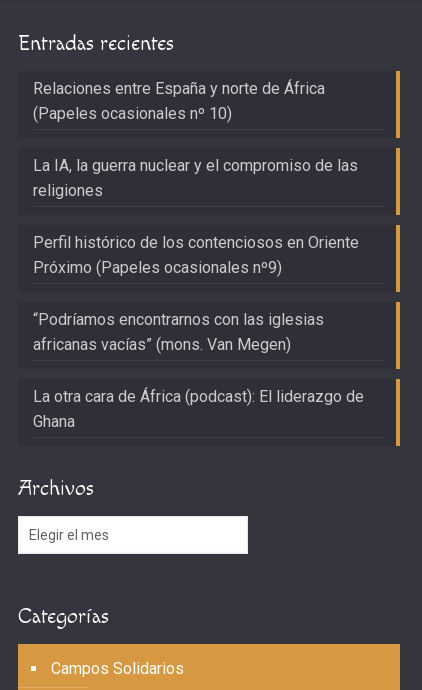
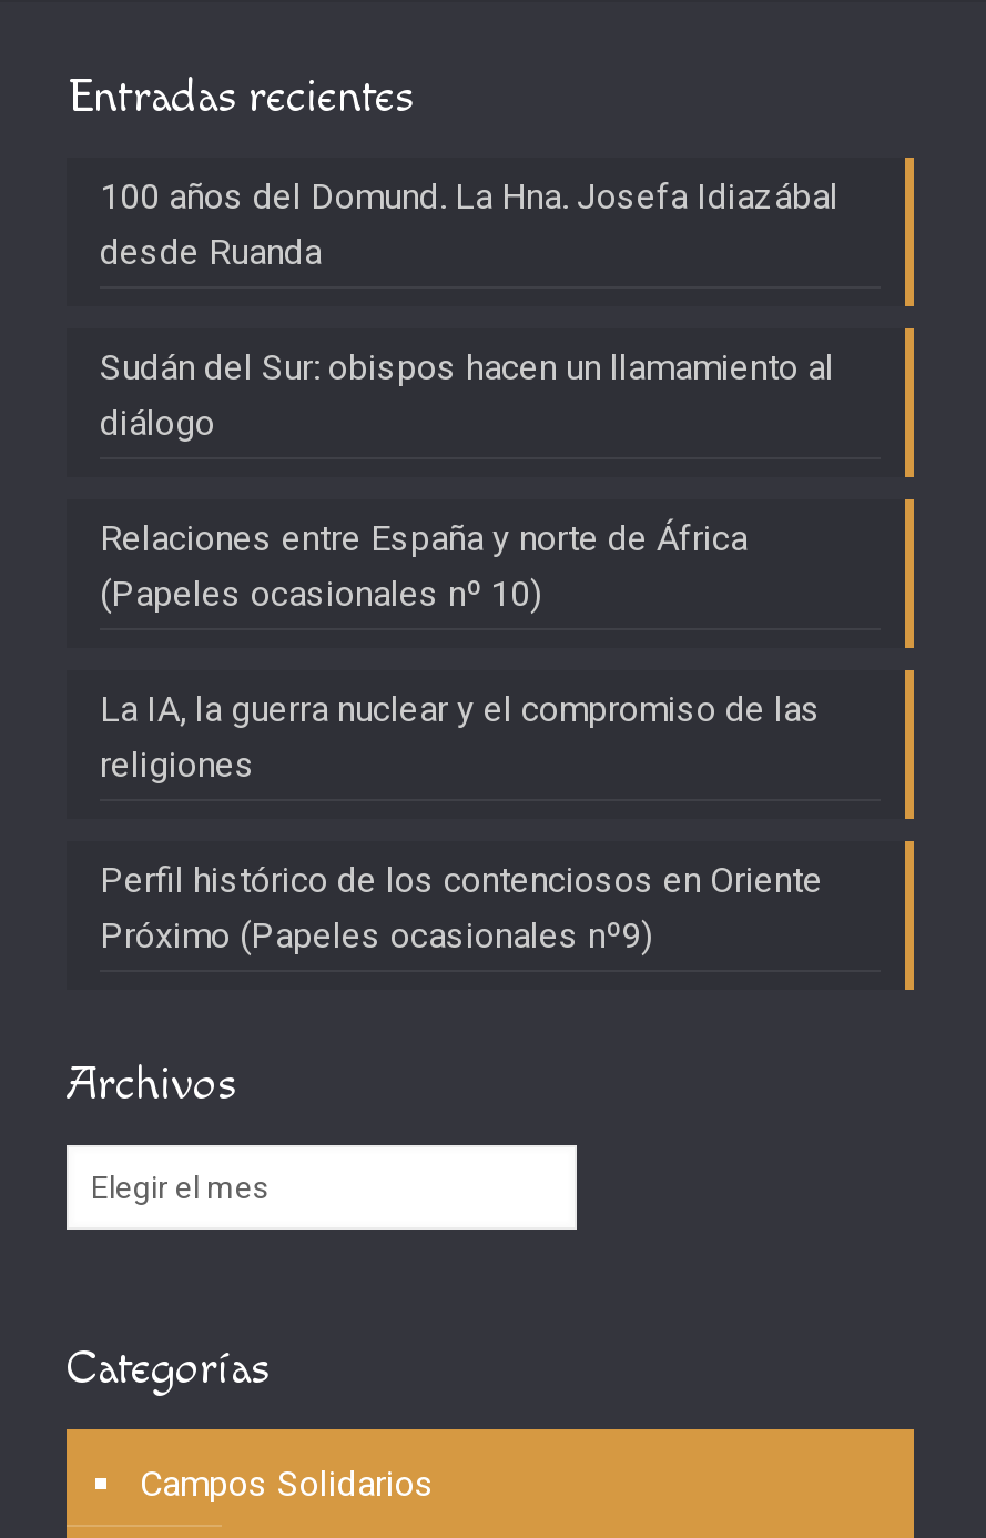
none -> [100,175,838,444] 100 años del Domund. La Hna. Josefa Idiazábal | desde Ruanda | Sudán del Sur: obispos hacen un llamamiento al | diálogo
moved [33,79,359,277] -> [100,517,823,956]: Relaciones entre España y norte de África | (Papeles ocasionales nº 10) | La IA, la guerra nuclear y el compromiso de las | religiones | Perfil histórico de los contenciosos en Oriente | Próximo (Papeles ocasionales nº9)
[33,310,364,431] “Podríamos encontrarnos con las iglesias | africanas vacías” (mons. Van Megen) | La otra cara de África (podcast): El liderazgo de | Ghana -> none

